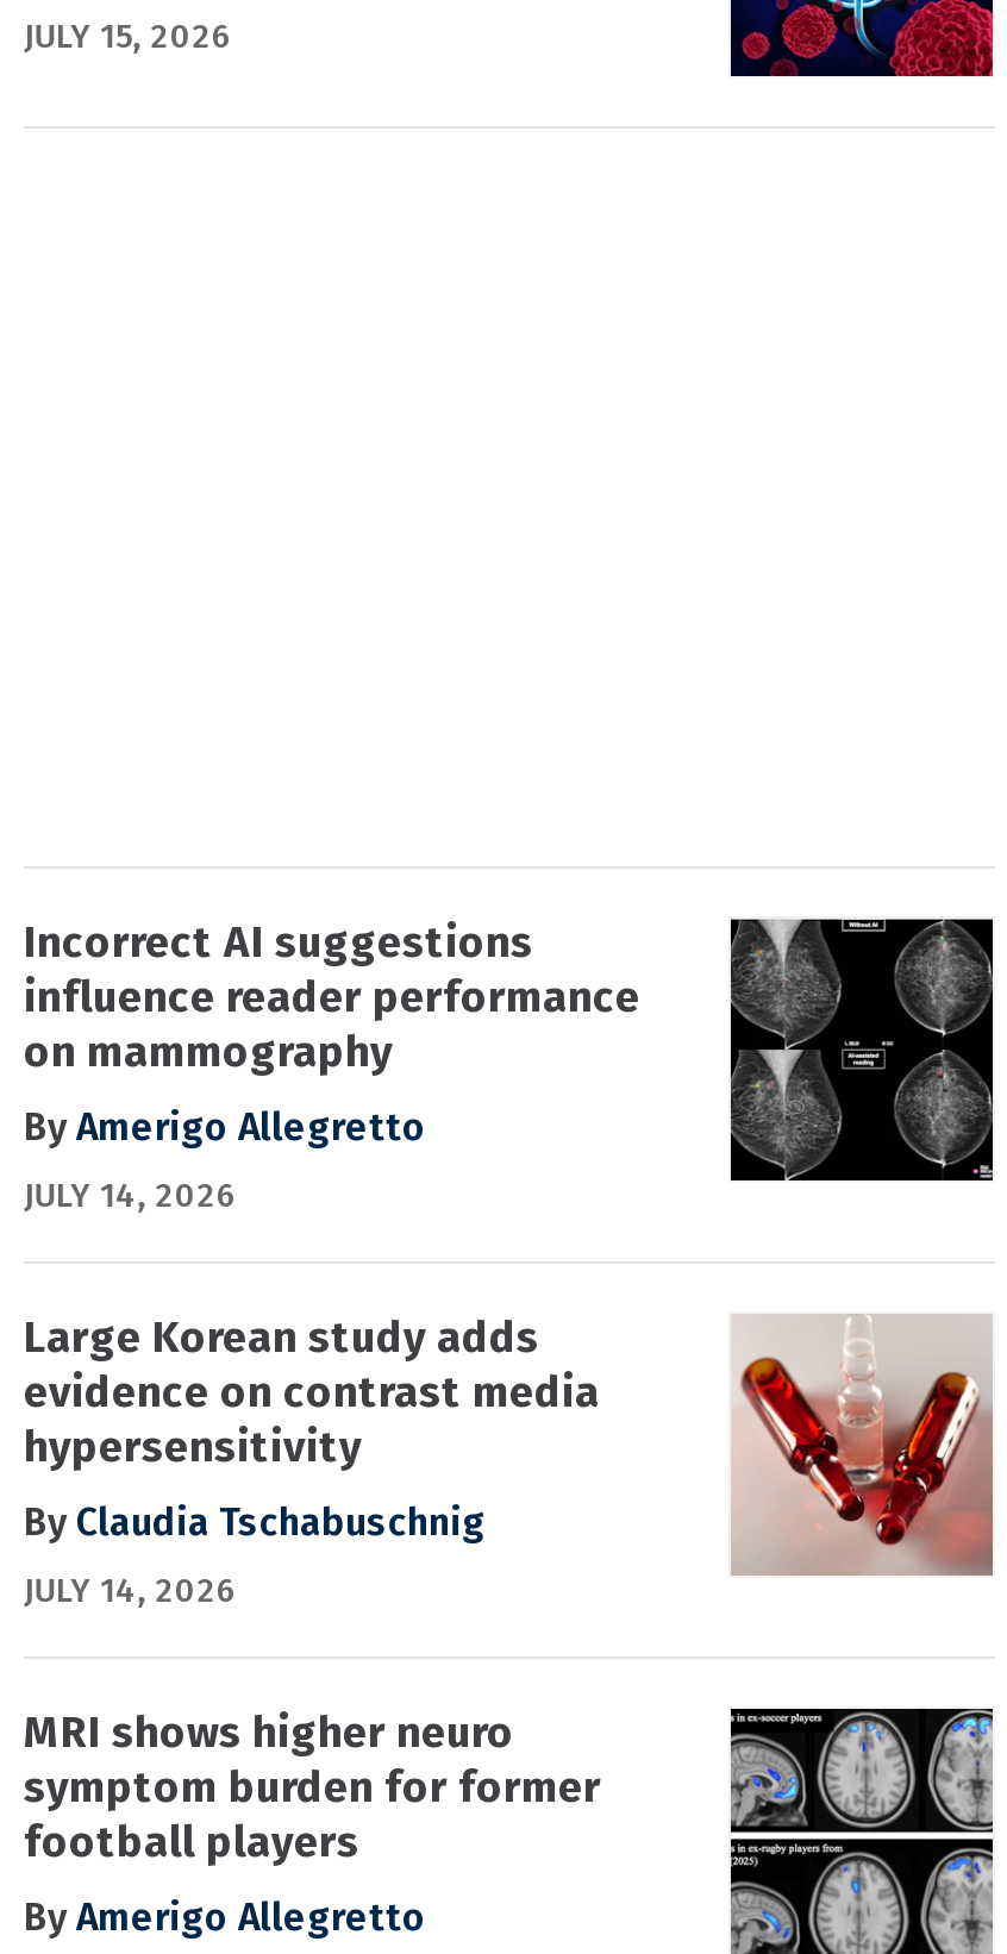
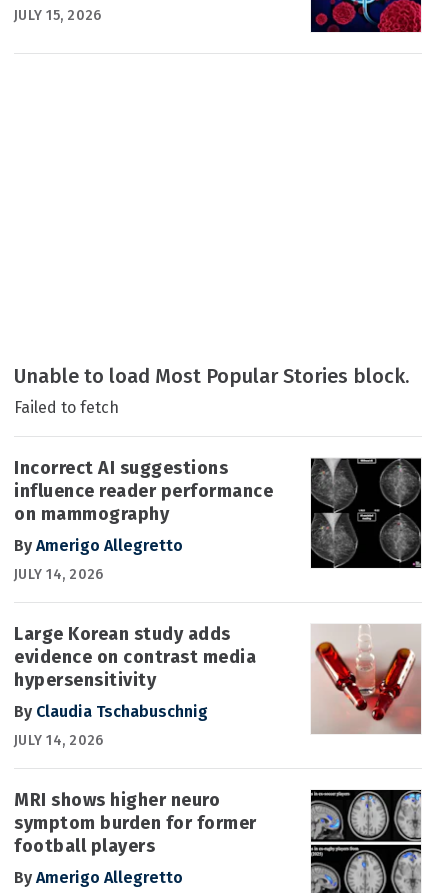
none -> [14,364,409,417] Unable to load Most Popular Stories block. | Failed to fetch

